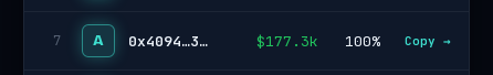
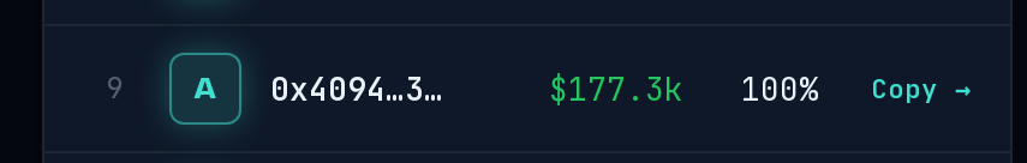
[53,31,104,50] 7 A -> [106,68,217,108] 9 A

